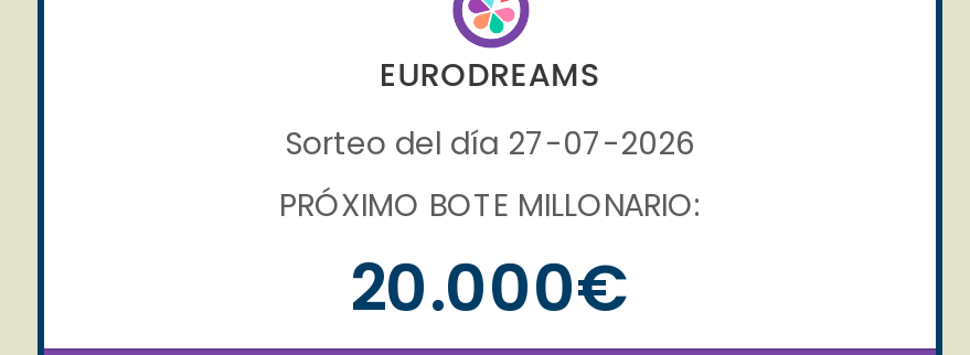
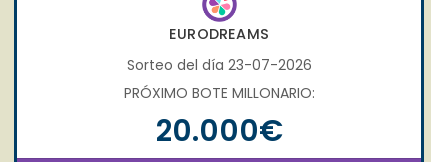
[285,121,695,165] Sorteo del día 27-07-2026 -> [126,55,311,75] Sorteo del día 23-07-2026

